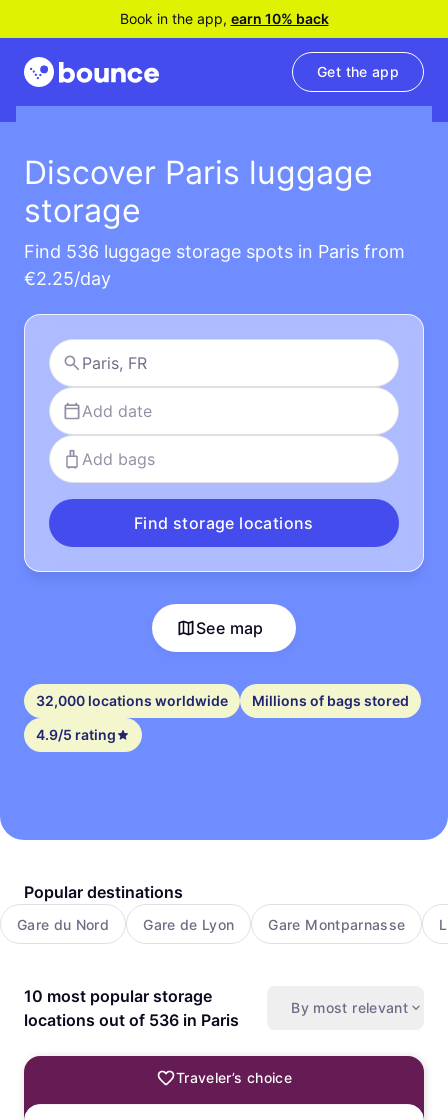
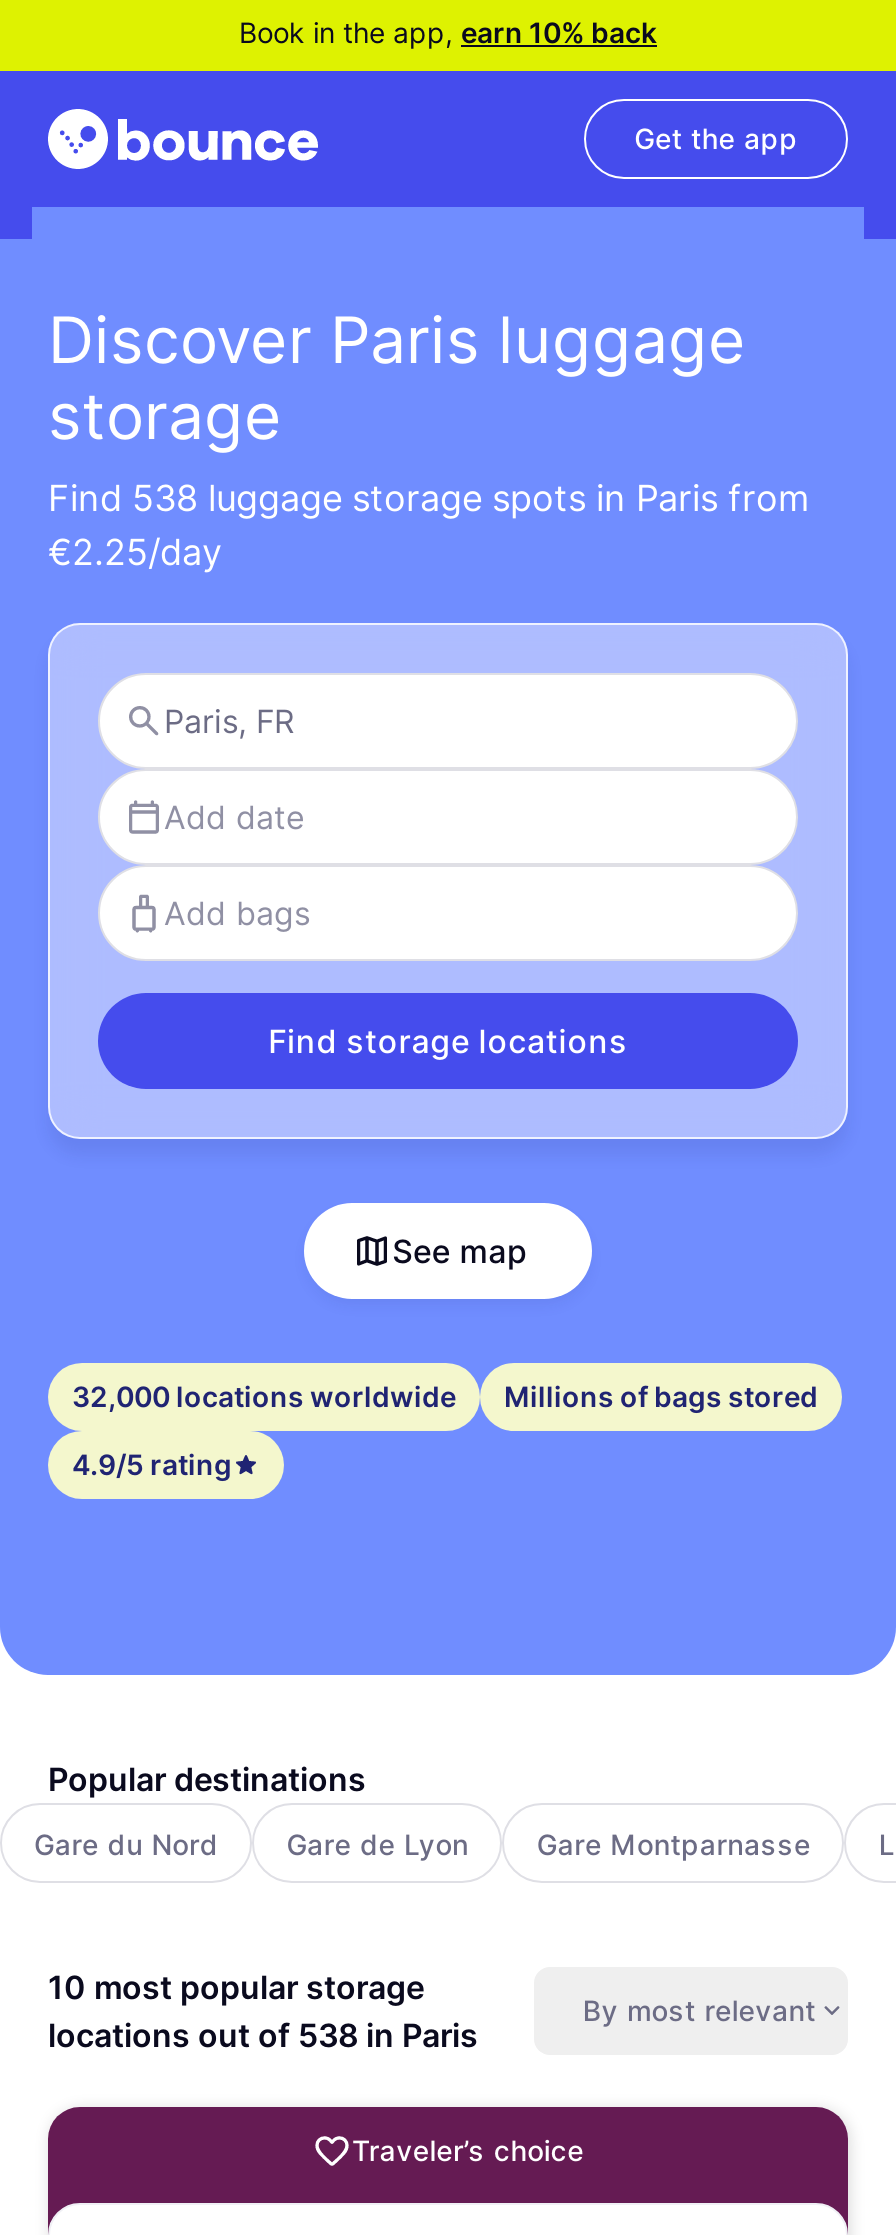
[24,241,405,262] Find 536 luggage storage spots in Paris from -> [48,477,810,519] Find 538 luggage storage spots in Paris from
[24,1010,239,1030] locations out of 536 in Paris -> [48,2015,478,2055] locations out of 538 in Paris

